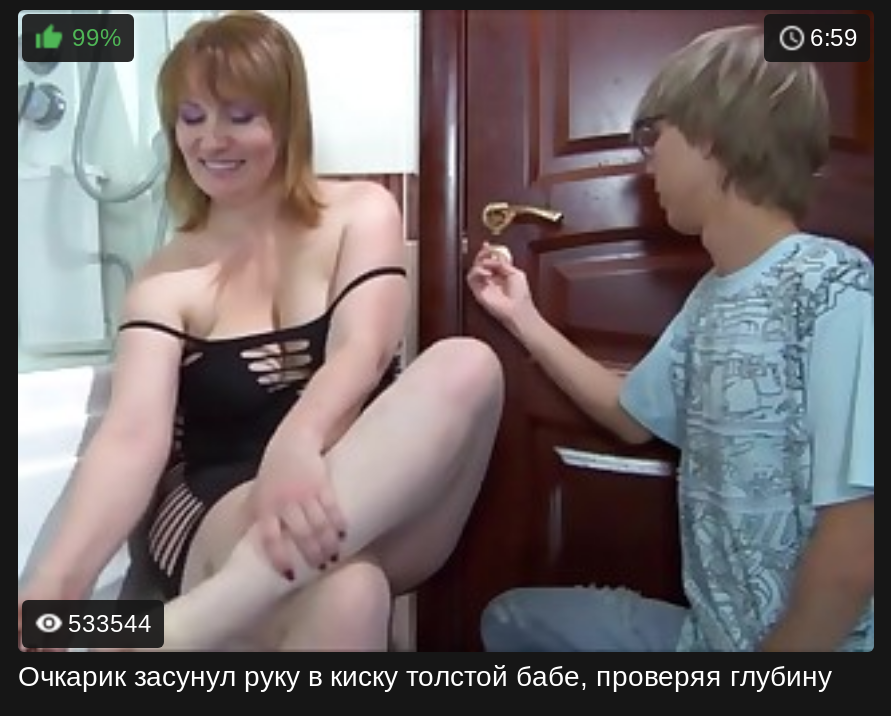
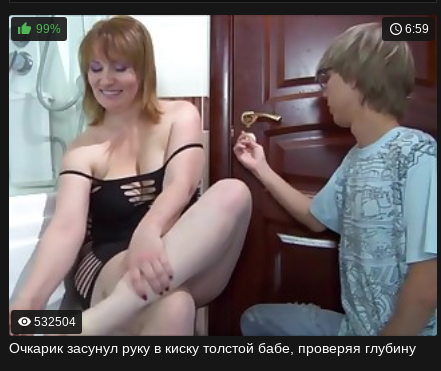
[68,610,152,638] 533544 -> [34,315,76,329] 532504

